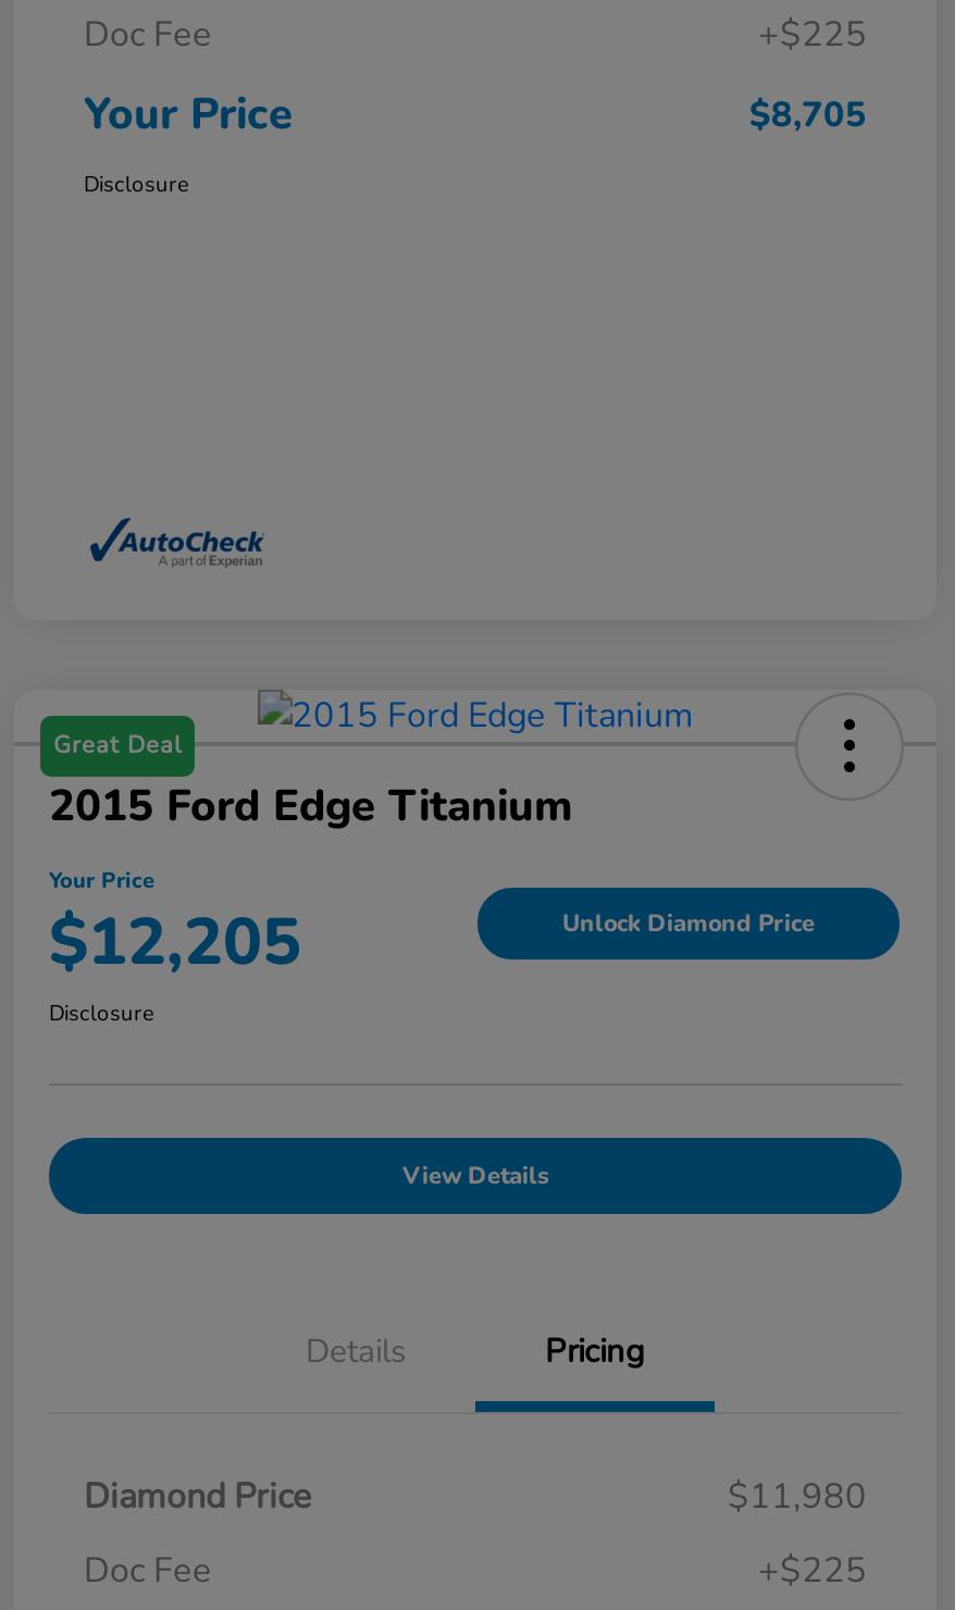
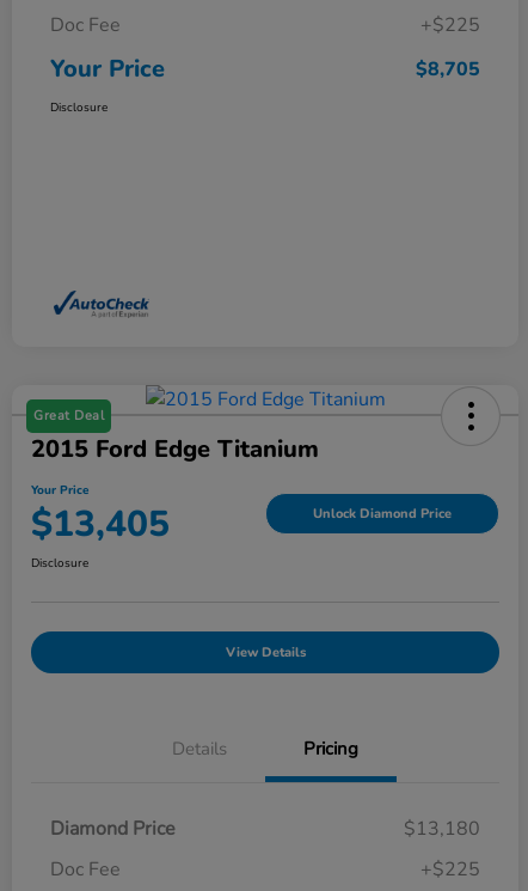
[49,899,301,989] $12,205 -> [31,500,170,549] $13,405
[728,1474,867,1522] $11,980 -> [404,816,480,842] $13,180

